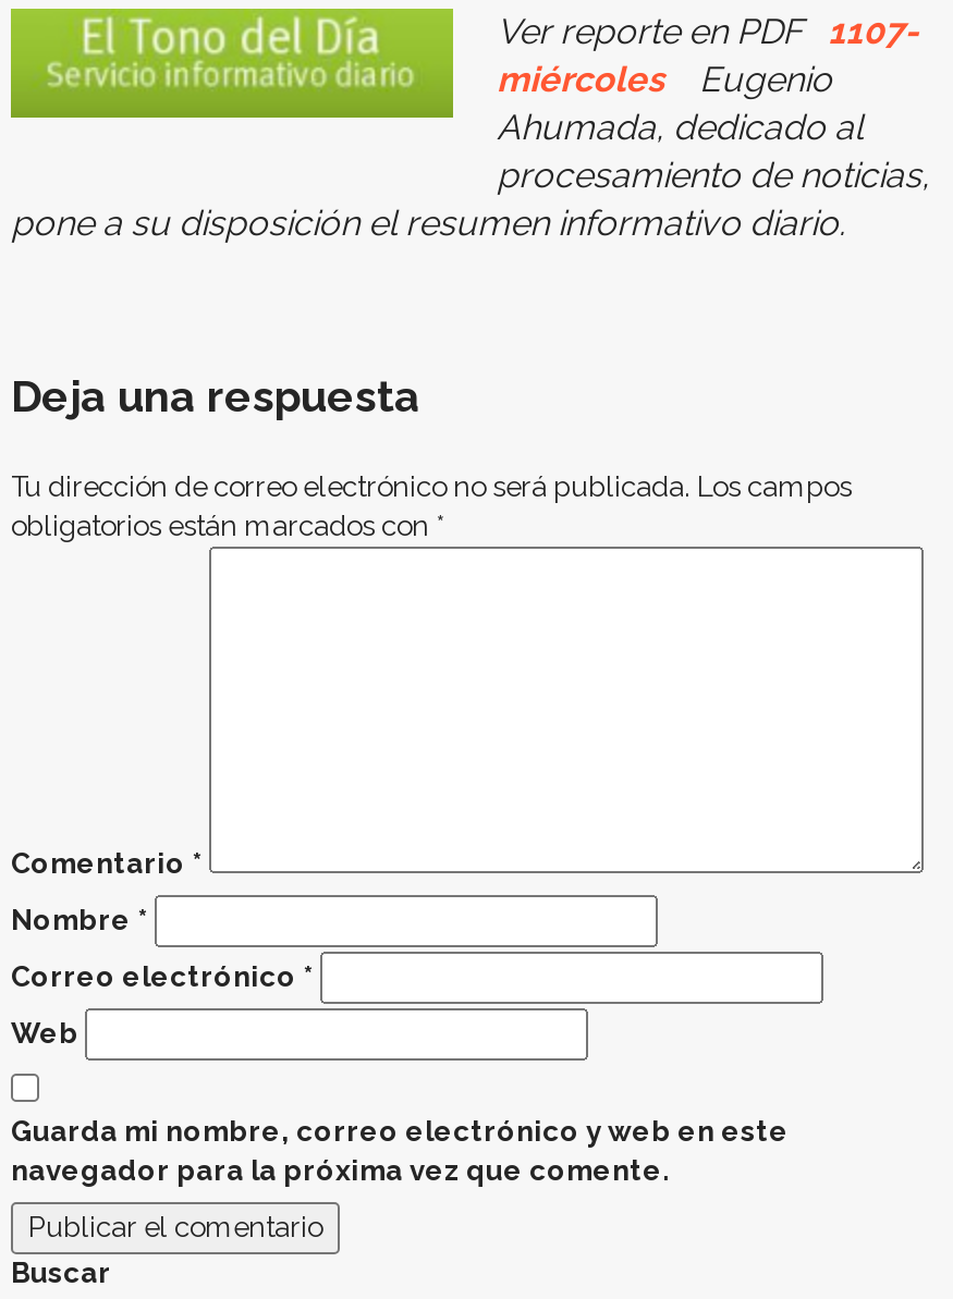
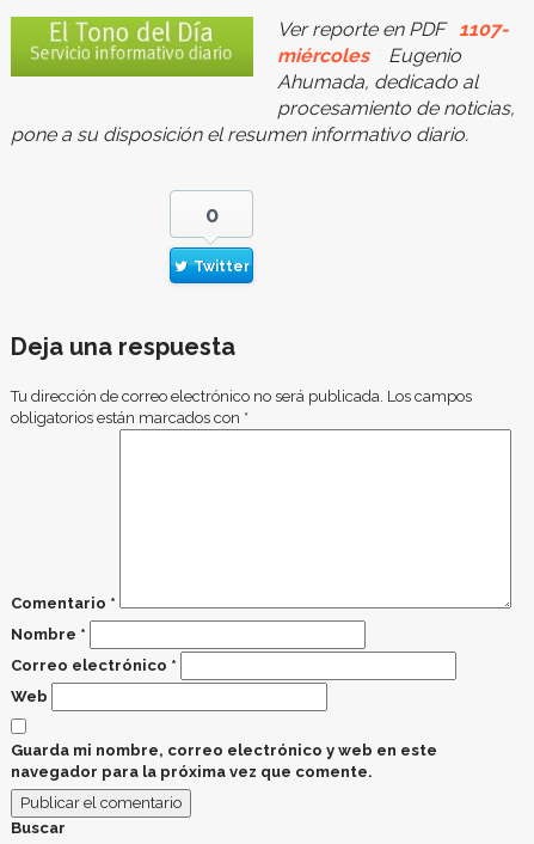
none -> [193,202,249,275] 0 | Twitter

